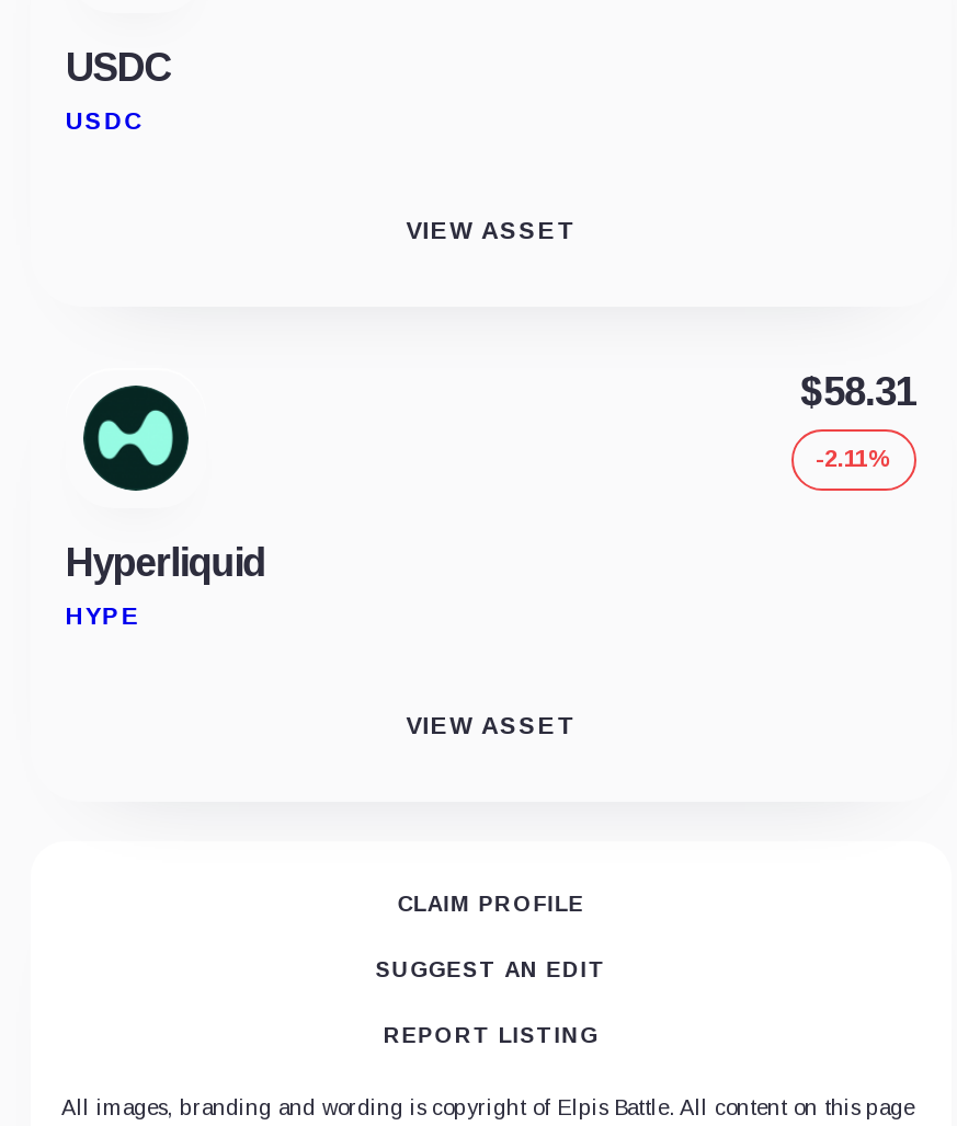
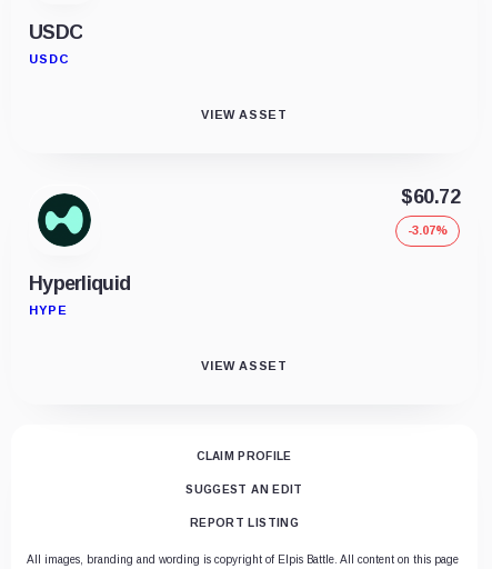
[801,369,916,413] $58.31 -> [401,185,460,207] $60.72
[816,445,892,471] -2.11% -> [408,223,448,237] -3.07%

